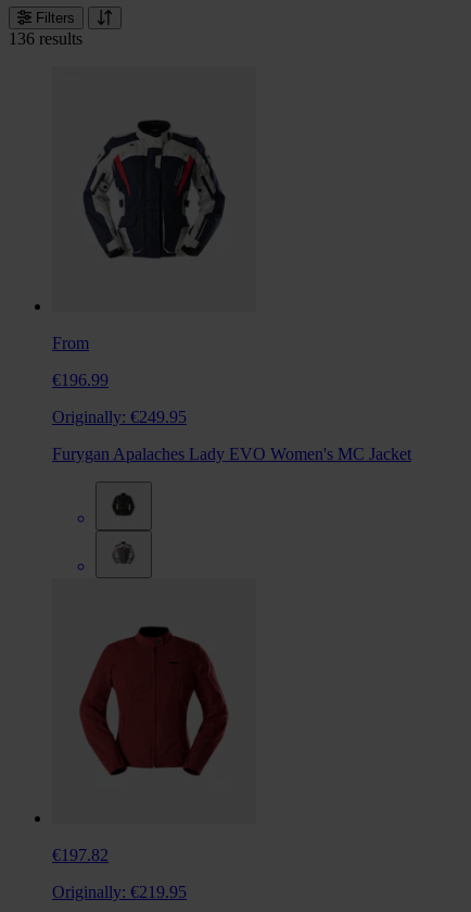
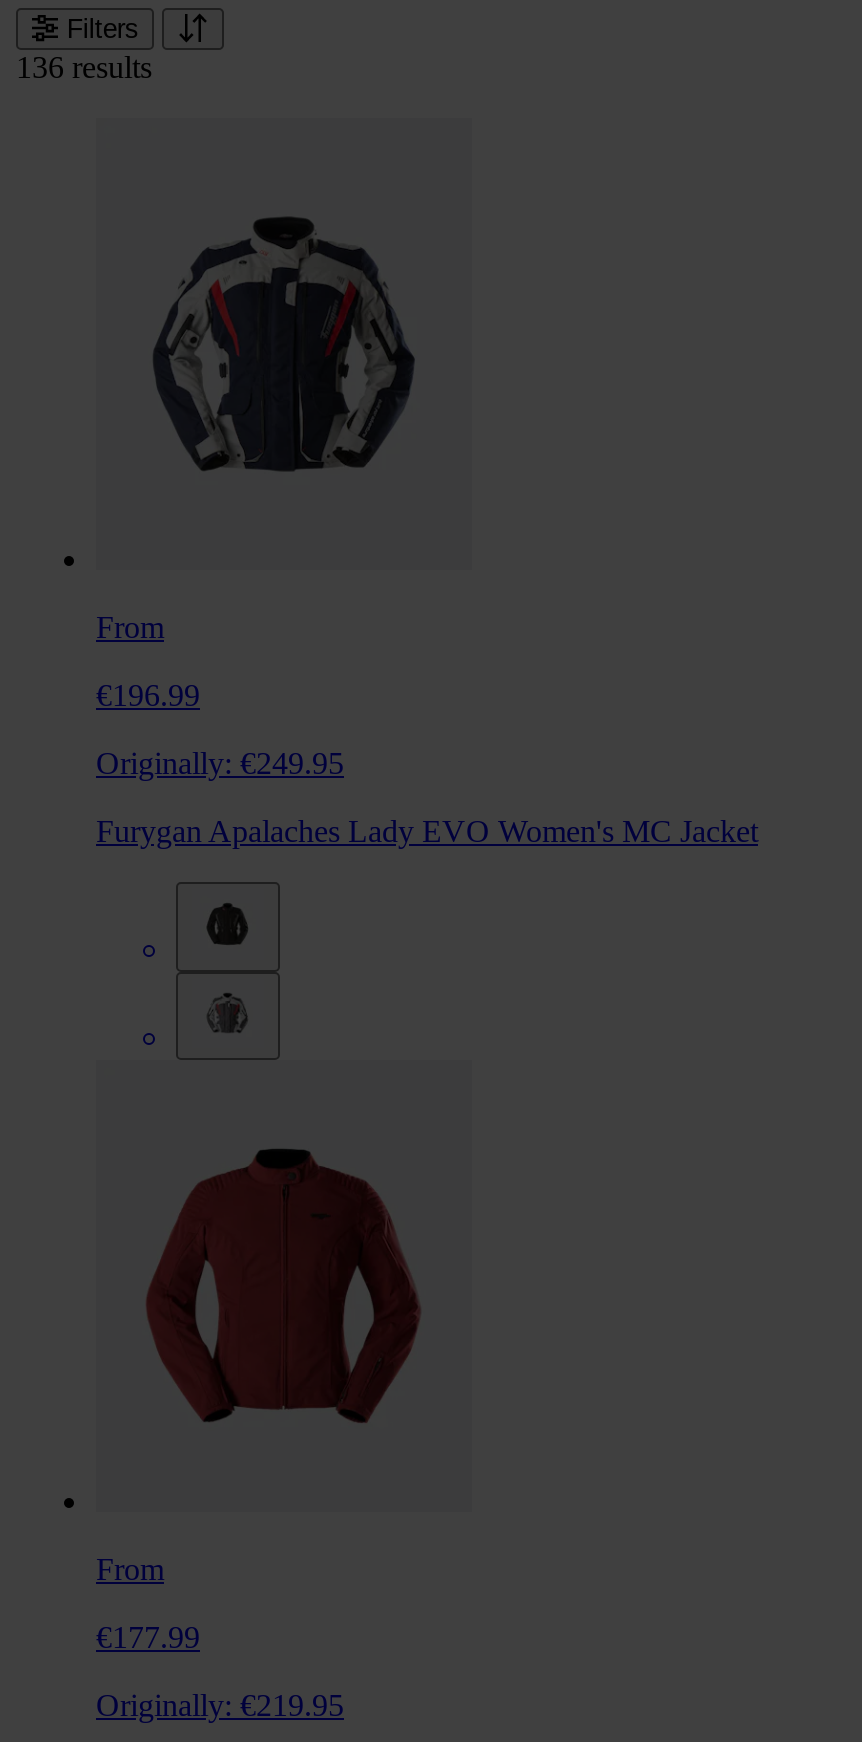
[52,846,109,864] €197.82 -> [96,1553,200,1655] From | €177.99

